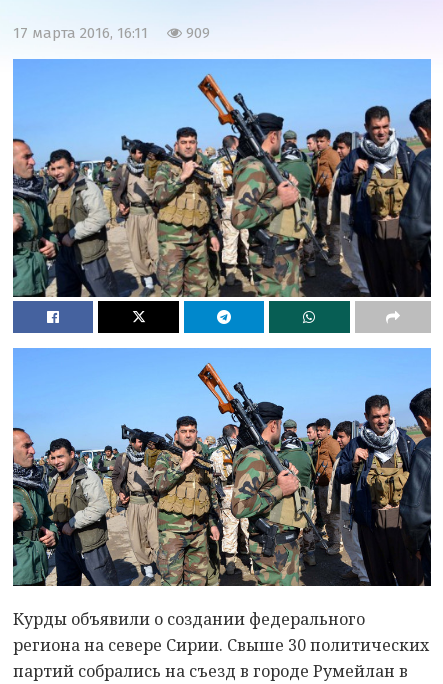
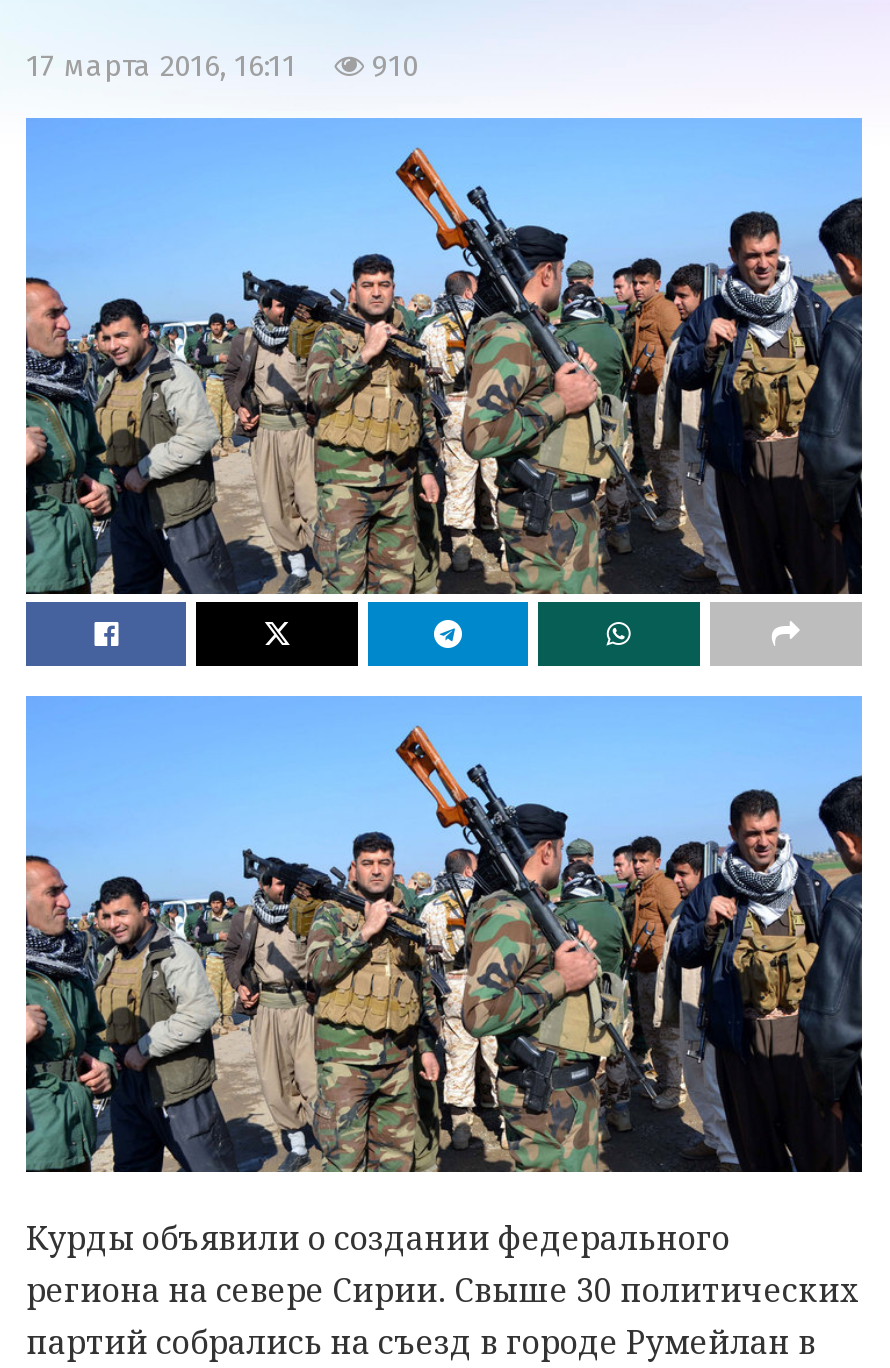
[13,24,210,42] 17 марта 2016, 16:11 909 -> [26,49,418,85] 17 марта 2016, 16:11 910

